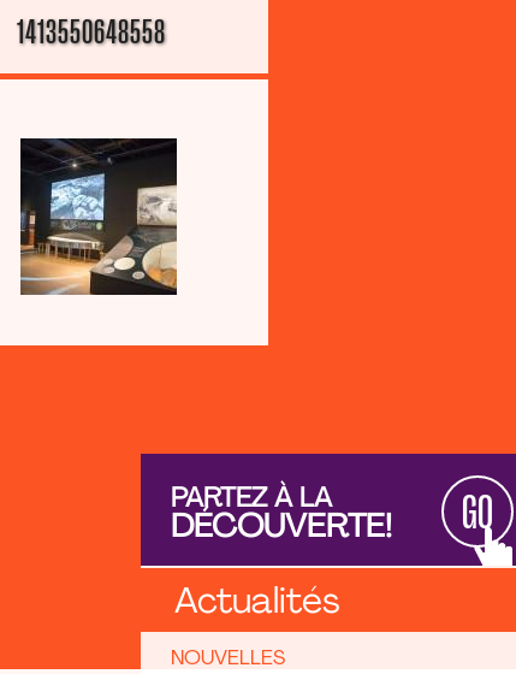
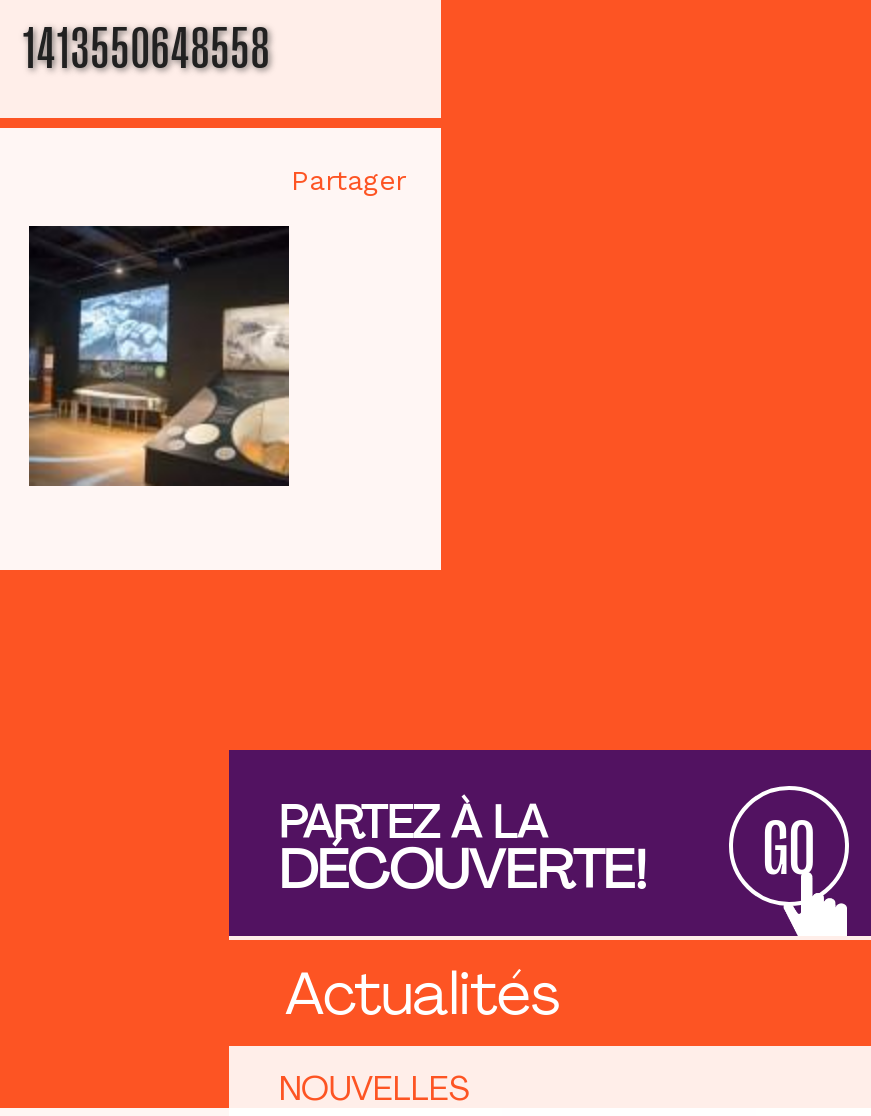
none -> [291,164,405,196] Partager

